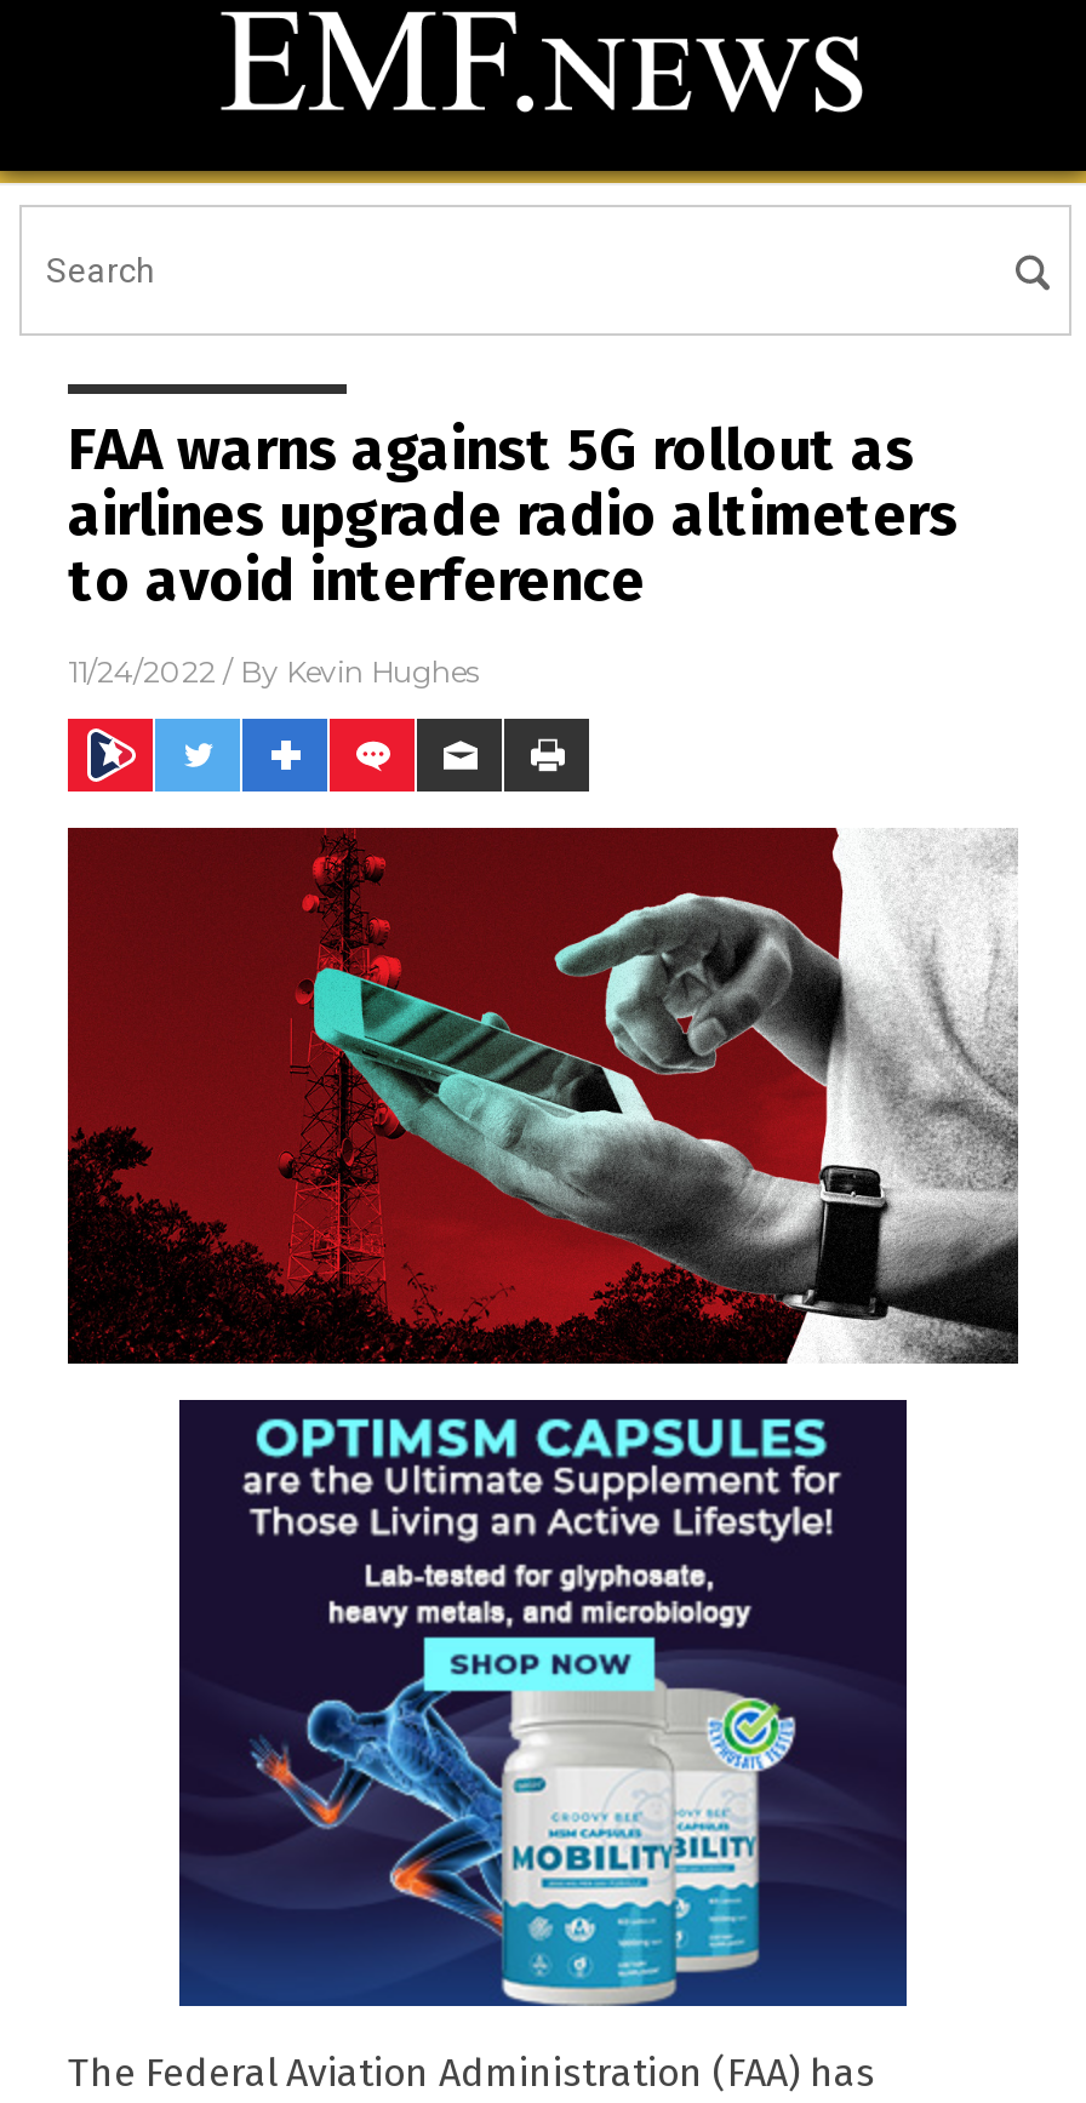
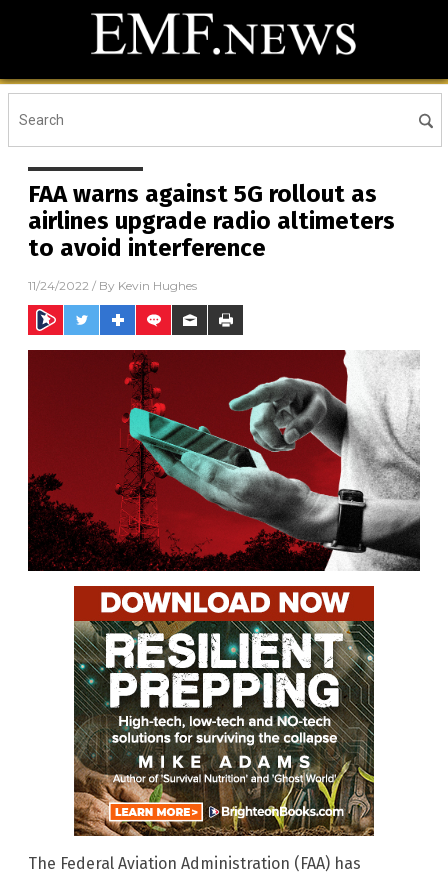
[177,1398,909,2008] [image] -> [73,585,375,837] [image]

